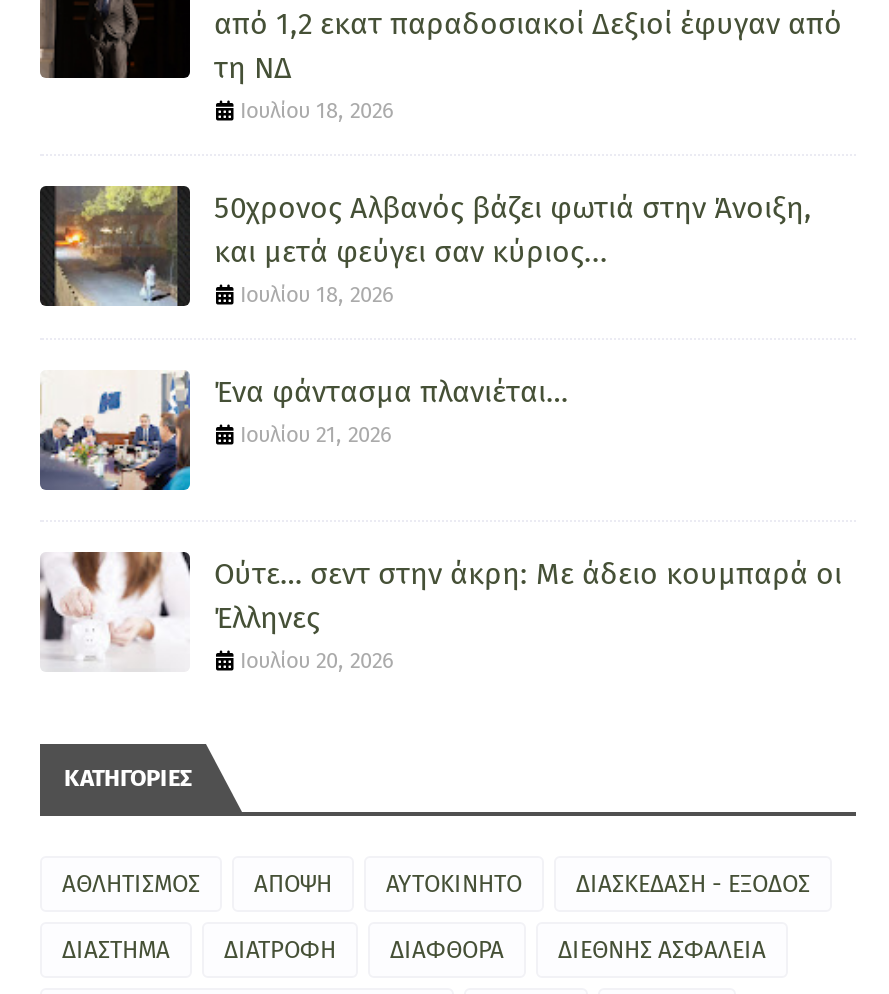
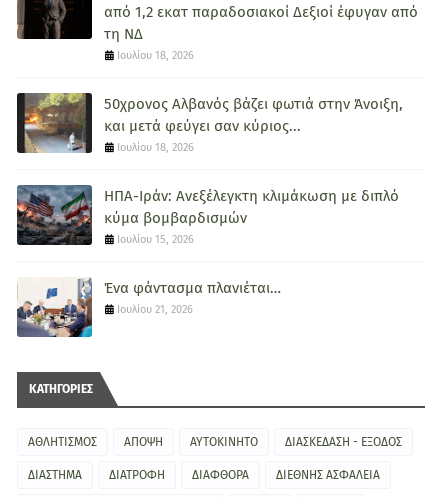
none -> [16,184,399,246] [image] | ΗΠΑ-Ιράν: Ανεξέλεγκτη κλιμάκωση με διπλό | κύμα βομβαρδισμών | Ιουλίου 15, 2026
moved [38,373,568,494] -> [16,279,281,339]: [image] | Ένα φάντασμα πλανιέται… | Ιουλίου 21, 2026
[40,550,842,673] [image] | Ούτε… σεντ στην άκρη: Με άδειο κουμπαρά οι | Έλληνες | Ιουλίου 20, 2026 -> none

